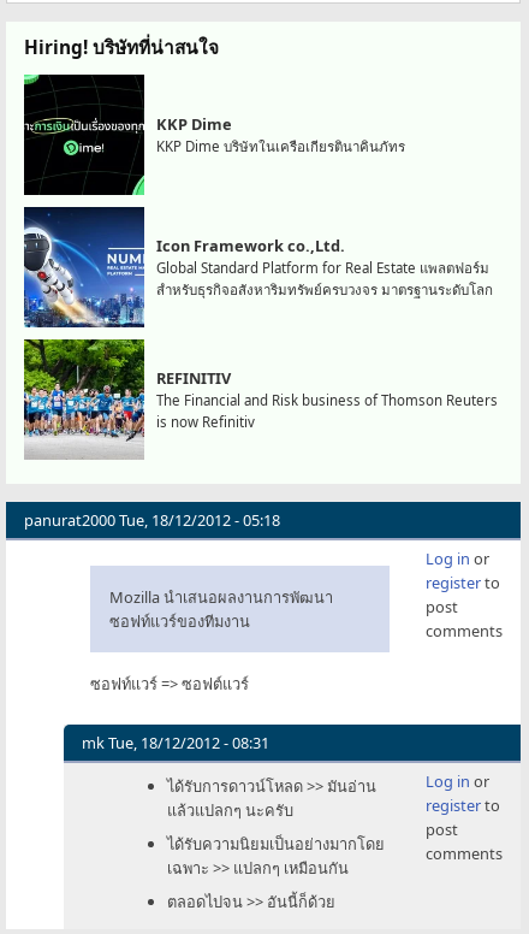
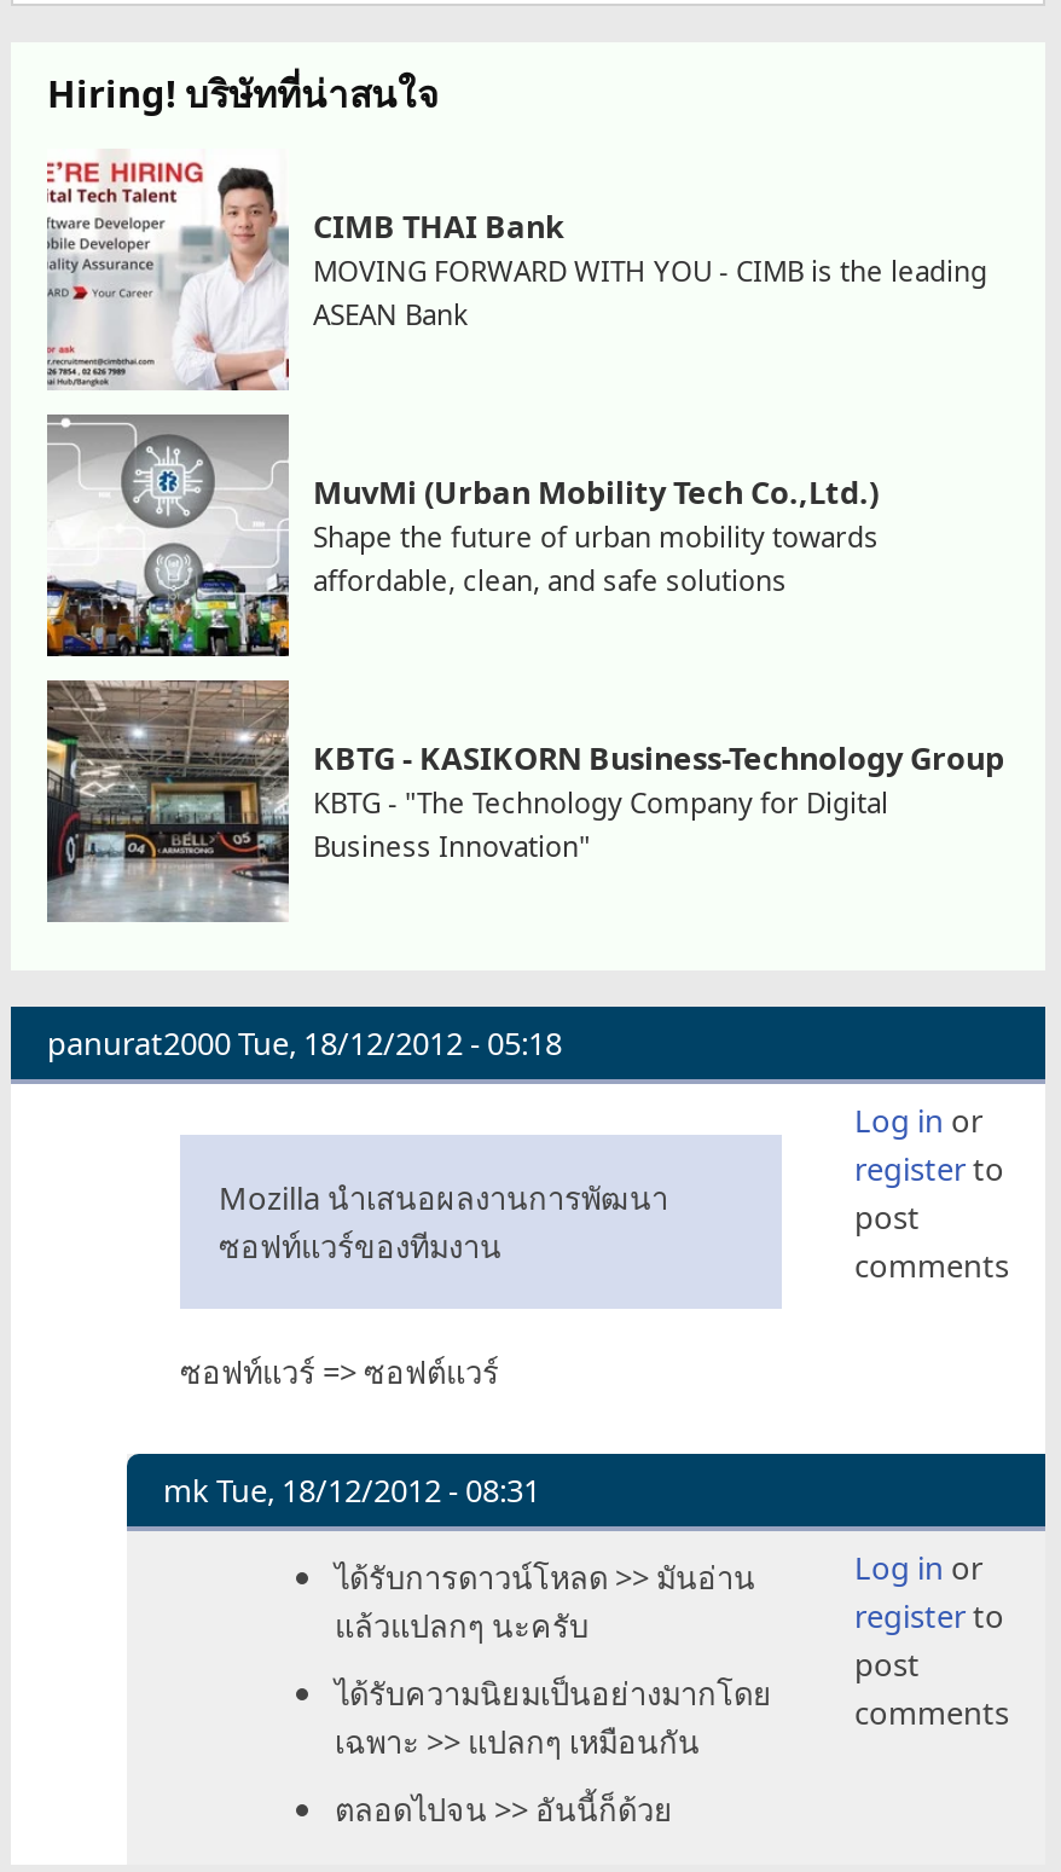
[23,73,405,196] [image] | KKP Dime | KKP Dime บริษัทในเครือเกียรตินาคินภัทร -> [47,149,987,390] [image] | CIMB THAI Bank | MOVING FORWARD WITH YOU - CIMB is the leading | ASEAN Bank
[23,207,493,329] [image] | Icon Framework co.,Ltd. | Global Standard Platform for Real Estate แพลตฟอร์ม | สำหรับธุรกิจอสังหาริมทรัพย์ครบวงจร มาตรฐานระดับโลก -> [45,417,879,659] [image] | MuvMi (Urban Mobility Tech Co.,Ltd.) | Shape the future of urban mobility towards | affordable, clean, and safe solutions
[23,338,498,457] [image] | REFINITIV | The Financial and Risk business of Thomson Reuters | is now Refinitiv -> [45,680,1004,922] [image] | KBTG - KASIKORN Business-Technology Group | KBTG - "The Technology Company for Digital | Business Innovation"

